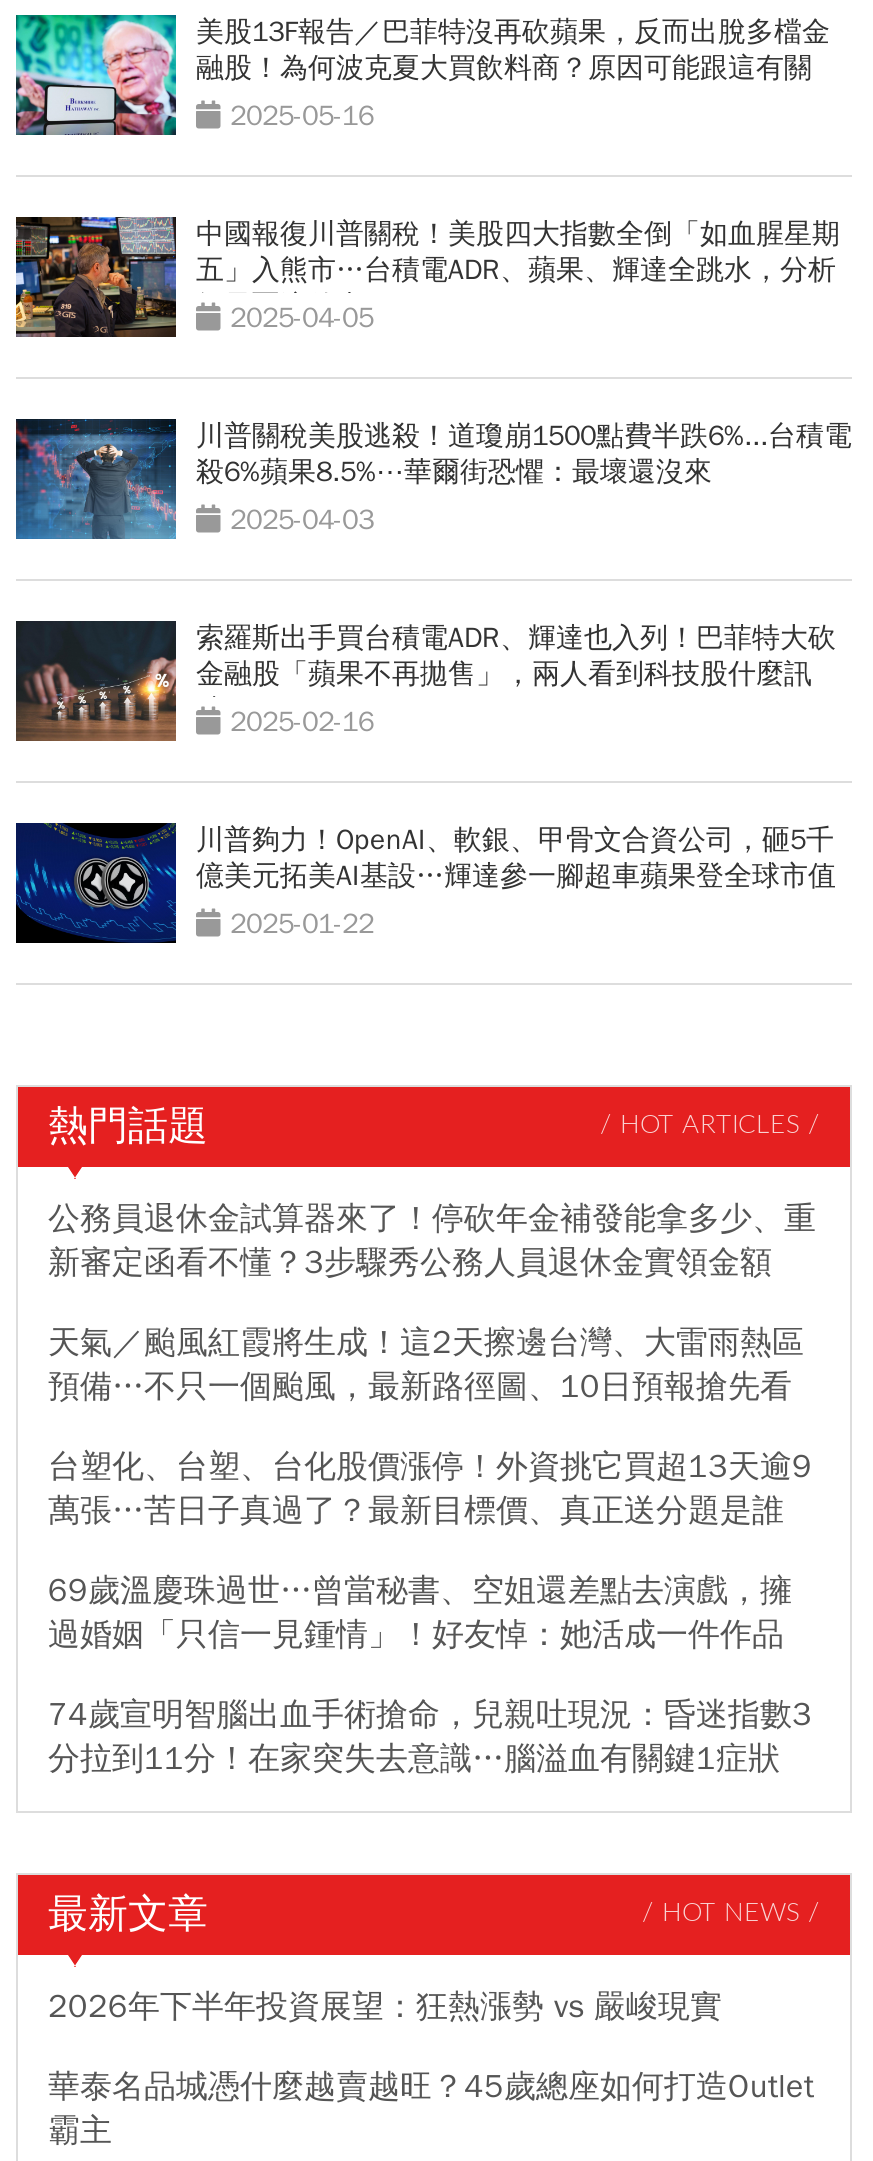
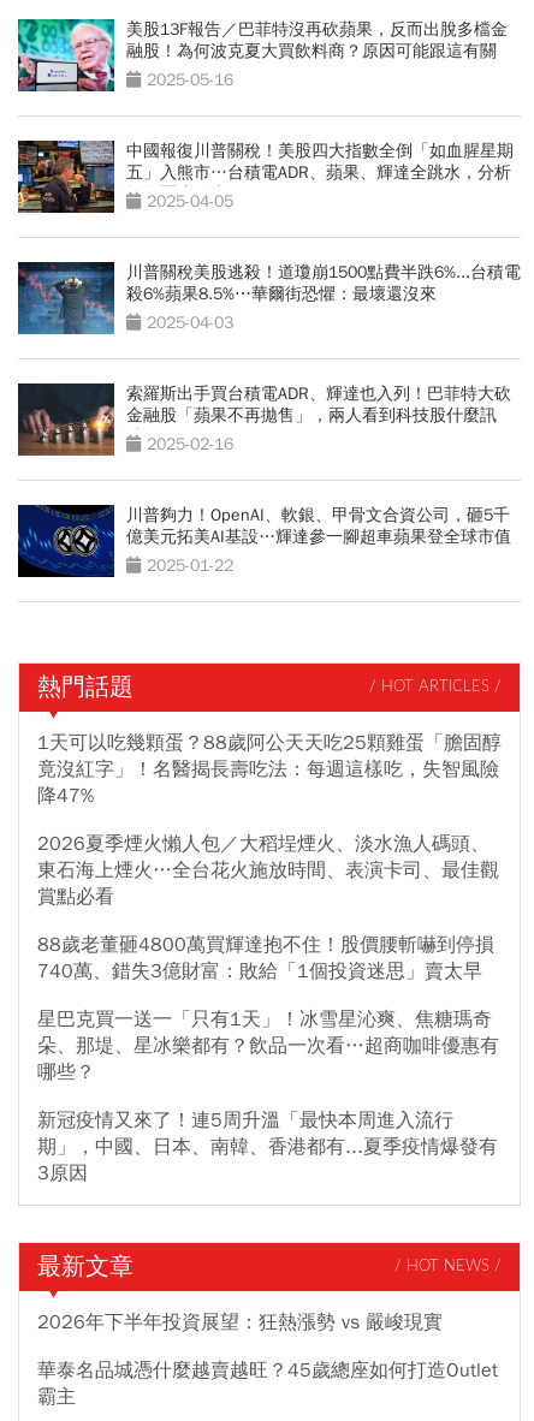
[48,1199,816,1283] 公務員退休金試算器來了！停砍年金補發能拿多少、重 | 新審定函看不懂？3步驟秀公務人員退休金實領金額 -> [37,731,502,808] 1天可以吃幾顆蛋？88歲阿公天天吃25顆雞蛋「膽固醇 | 竟沒紅字」！名醫揭長壽吃法：每週這樣吃，失智風險 | 降47%
[48,1323,804,1407] 天氣／颱風紅霞將生成！這2天擦邊台灣、大雷雨熱區 | 預備…不只一個颱風，最新路徑圖、10日預報搶先看 -> [37,832,499,909] 2026夏季煙火懶人包／大稻埕煙火、淡水漁人碼頭、 | 東石海上煙火…全台花火施放時間、表演卡司、最佳觀 | 賞點必看
[48,1447,812,1531] 台塑化、台塑、台化股價漲停！外資挑它買超13天逾9 | 萬張…苦日子真過了？最新目標價、真正送分題是誰 -> [37,933,494,983] 88歲老董砸4800萬買輝達抱不住！股價腰斬嚇到停損 | 740萬、錯失3億財富：敗給「1個投資迷思」賣太早
[48,1571,792,1655] 69歲溫慶珠過世…曾當秘書、空姐還差點去演戲，擁 | 過婚姻「只信一見鍾情」！好友悼：她活成一件作品 -> [37,1007,499,1084] 星巴克買一送一「只有1天」！冰雪星沁爽、焦糖瑪奇 | 朵、那堤、星冰樂都有？飲品一次看…超商咖啡優惠有 | 哪些？
[48,1695,812,1779] 74歲宣明智腦出血手術搶命，兒親吐現況：昏迷指數3 | 分拉到11分！在家突失去意識…腦溢血有關鍵1症狀 -> [37,1108,498,1185] 新冠疫情又來了！連5周升溫「最快本周進入流行 | 期」，中國、日本、南韓、香港都有...夏季疫情爆發有 | 3原因

